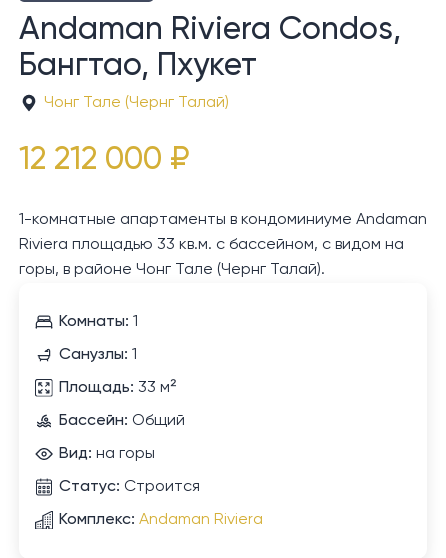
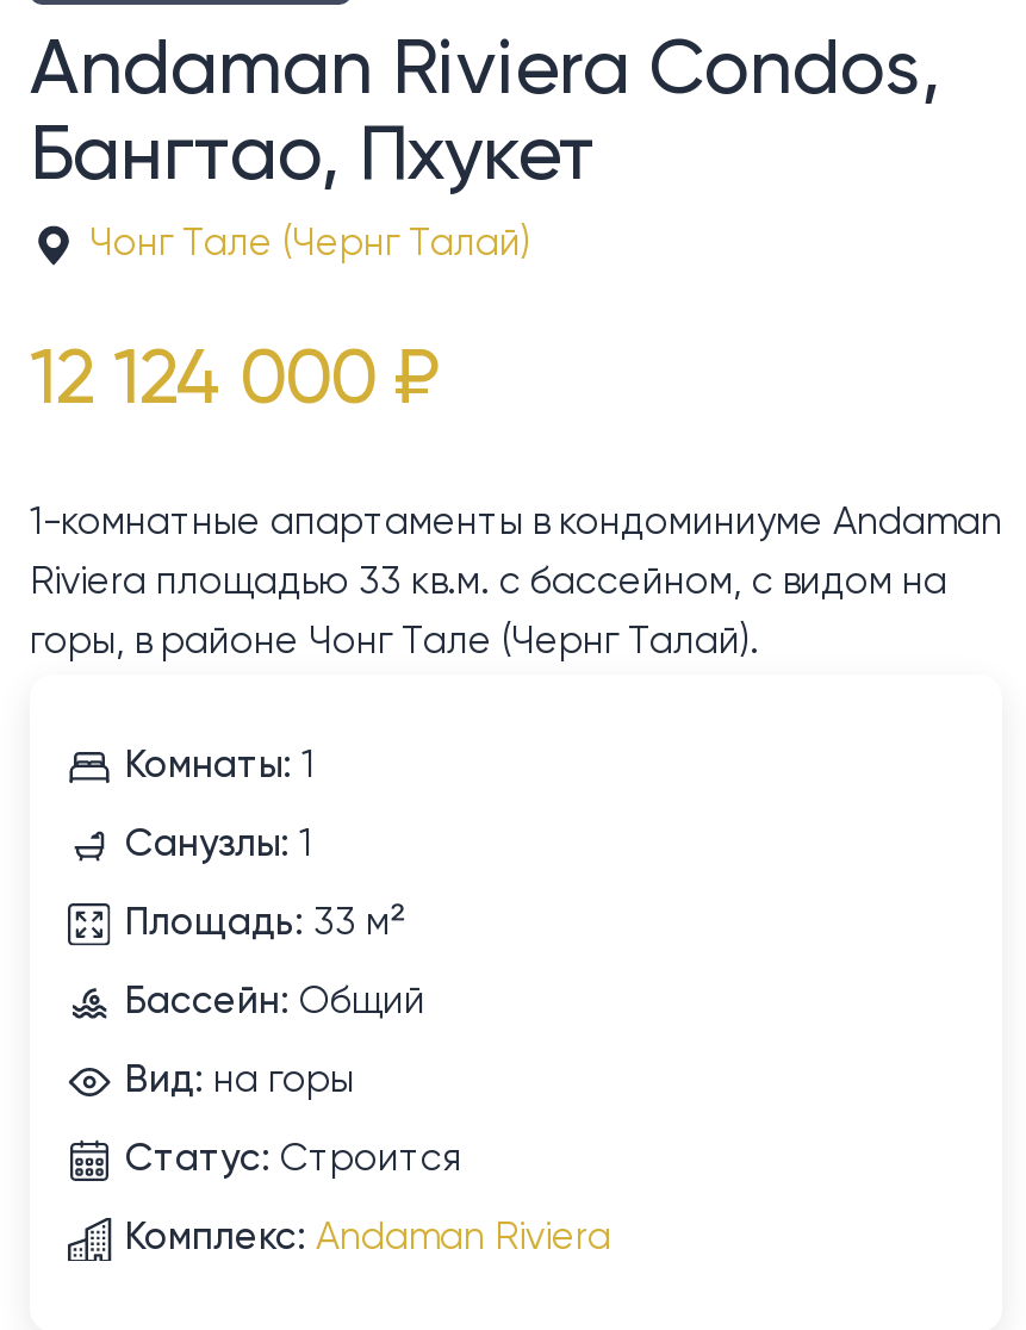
[19,144,189,176] 12 212 000 ₽ -> [30,343,440,419] 12 124 000 ₽

